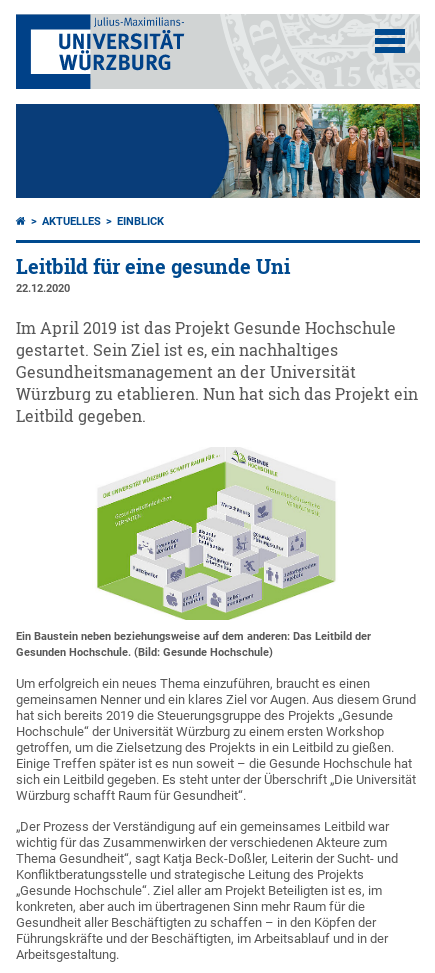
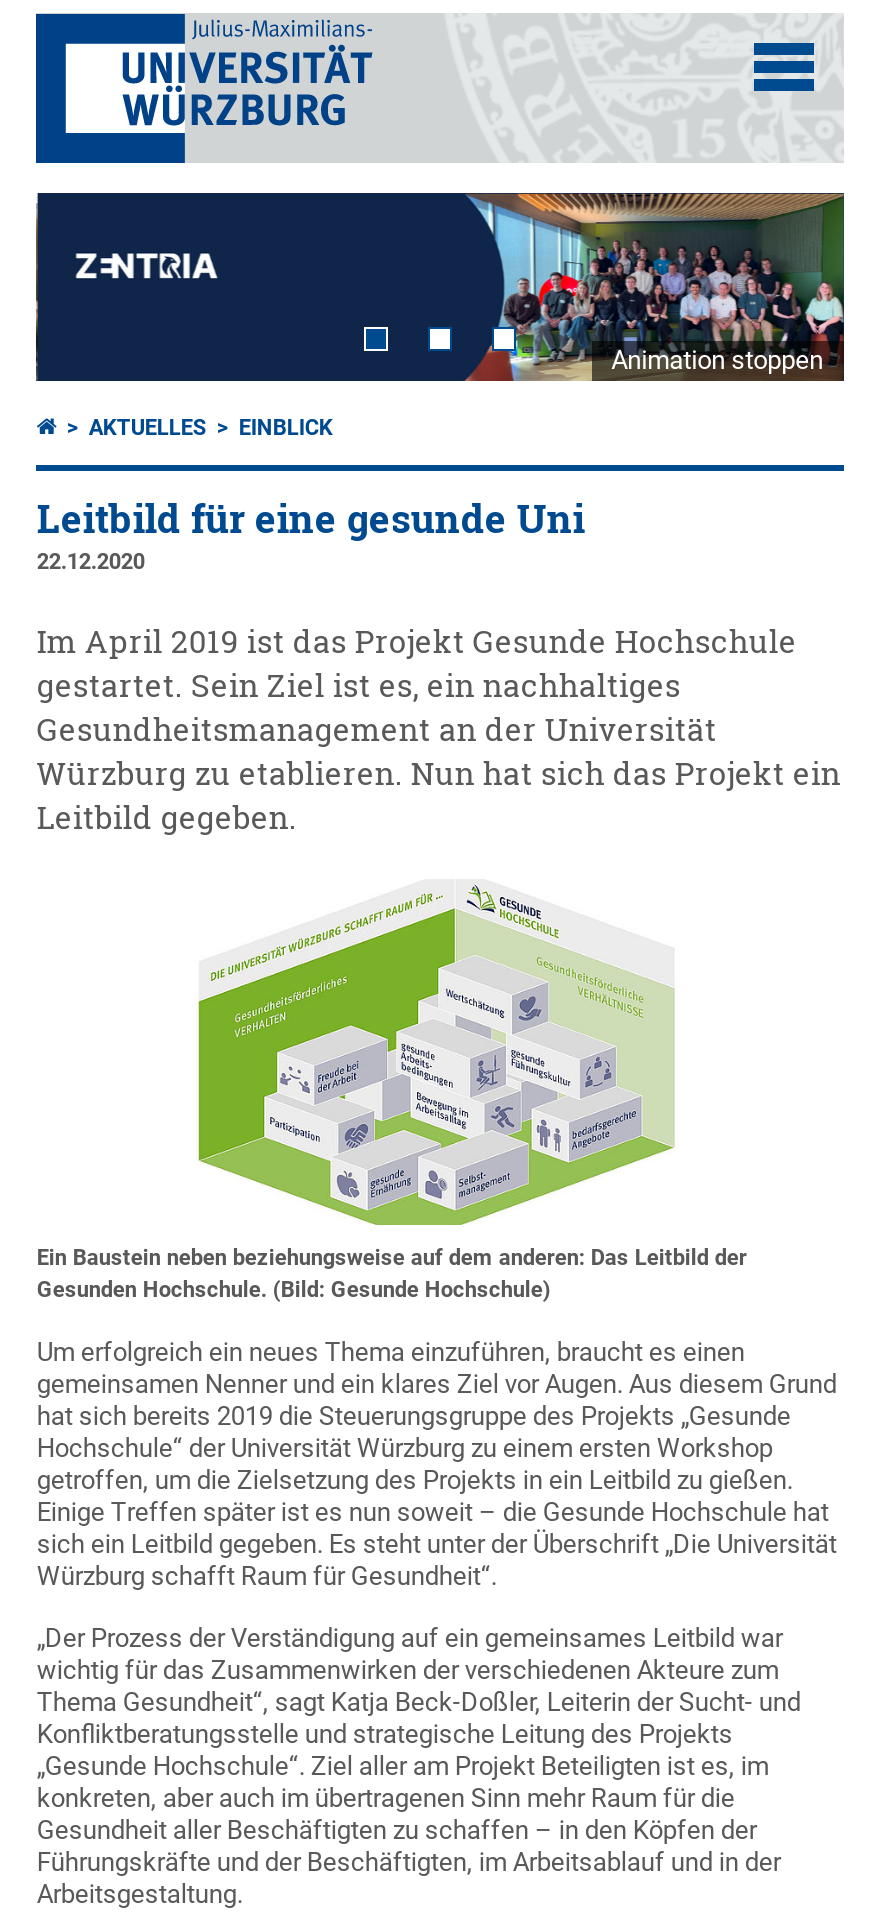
none -> [611,346,823,376] Animation stoppen
[15,103,420,199] [image] -> [34,191,846,383] [image]

